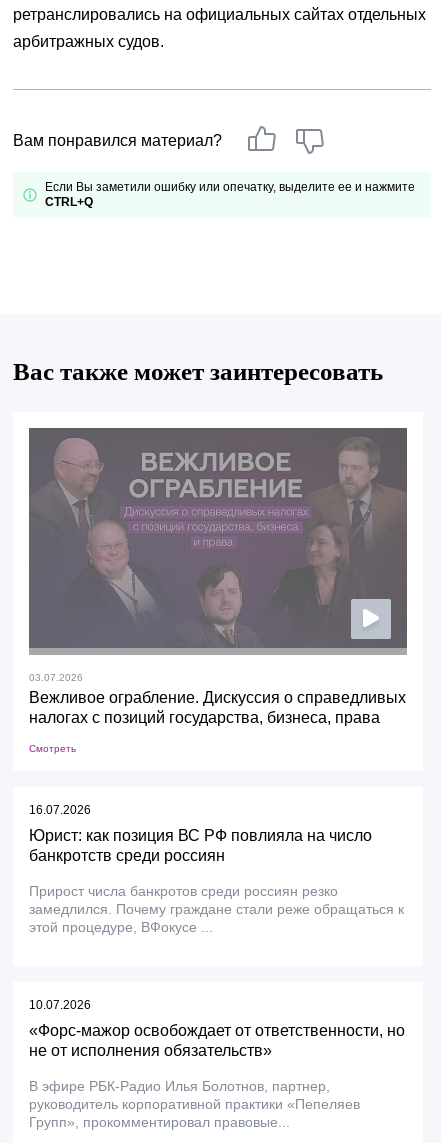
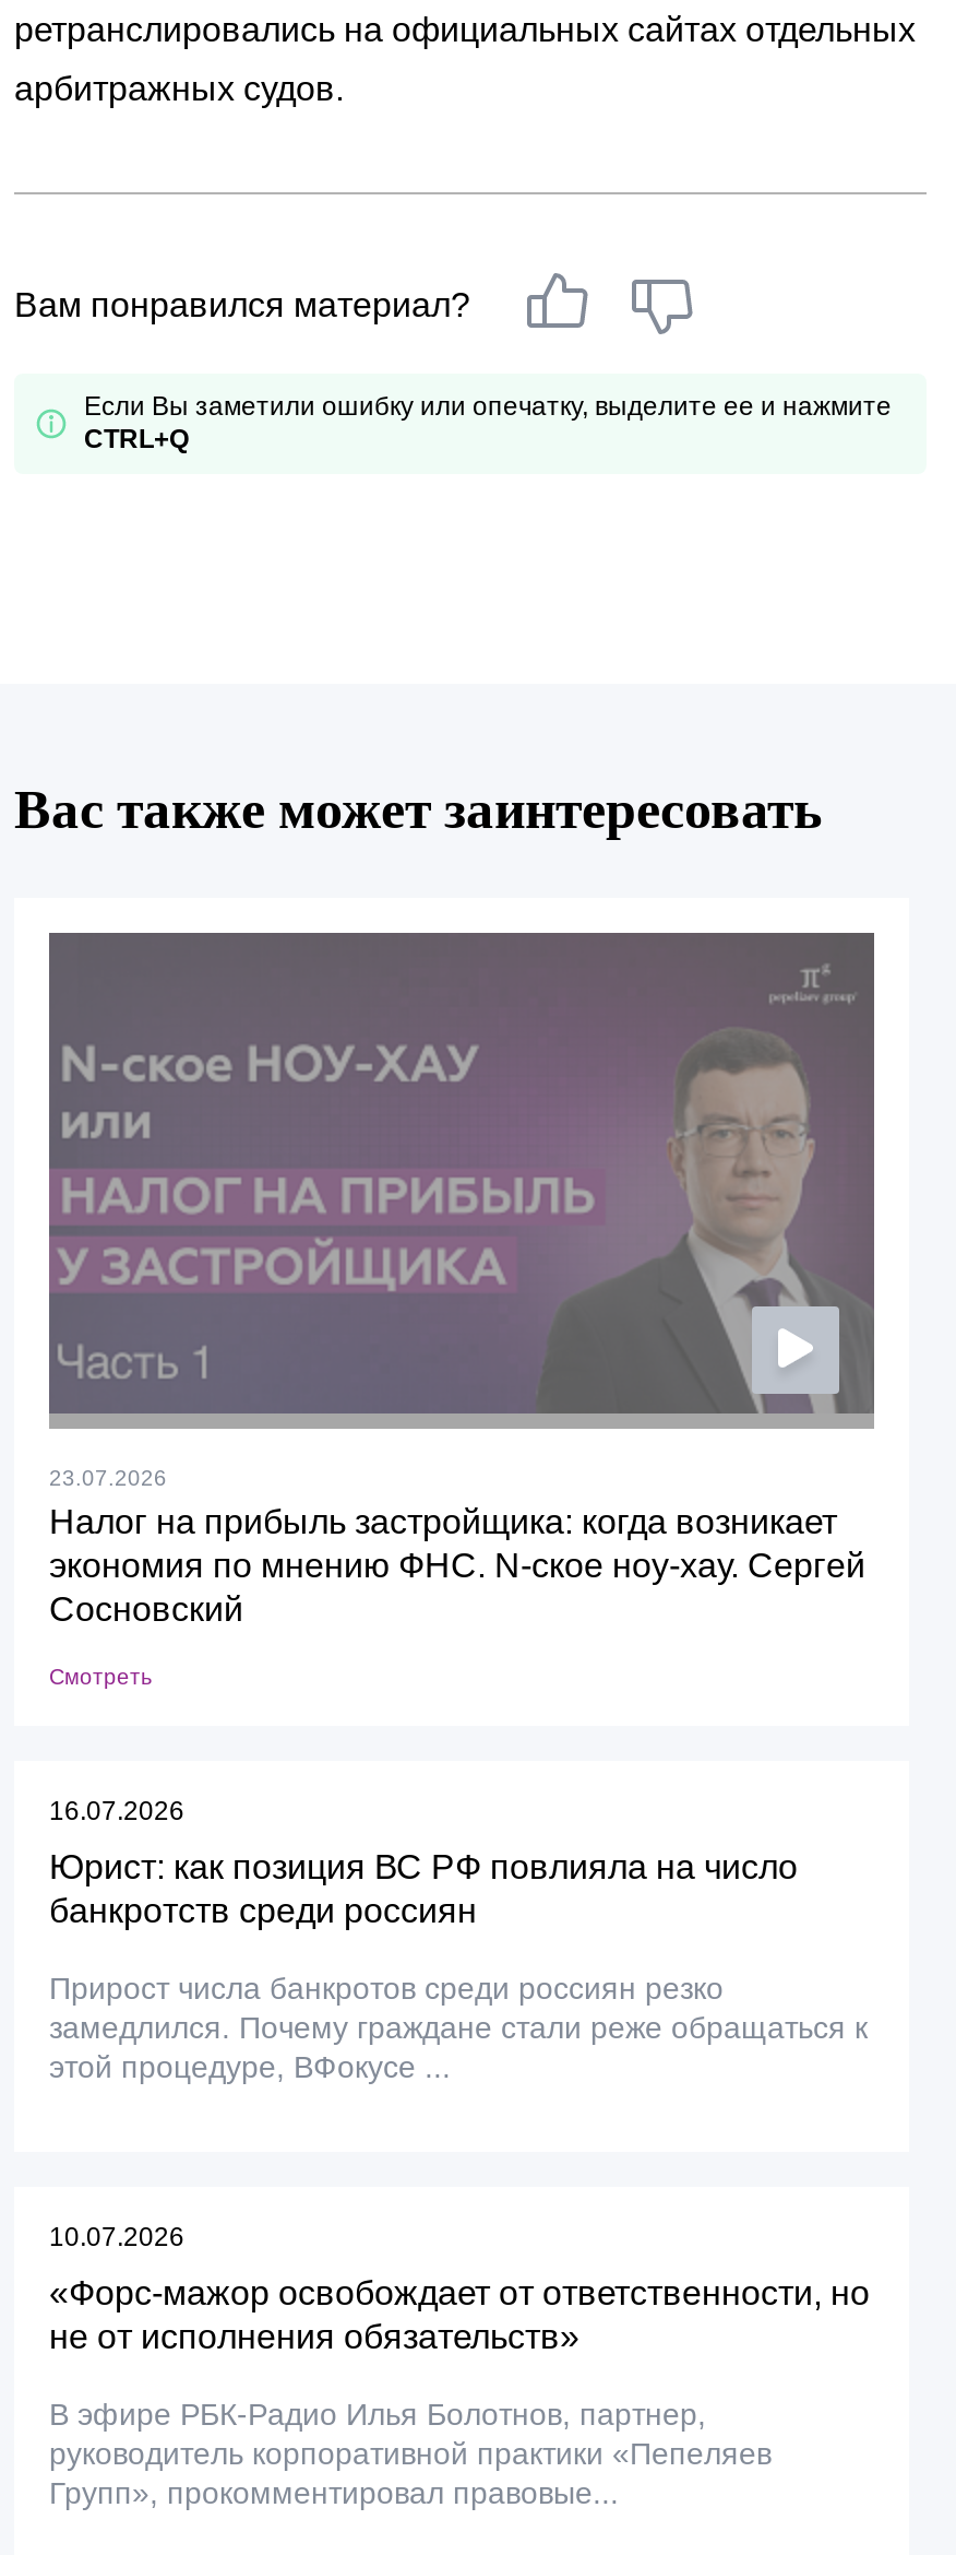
[29,438,406,726] [image] | 03.07.2026 | Вежливое ограбление. Дискуссия о справедливых | налогах с позиций государства, бизнеса, права -> [49,957,865,1628] [image] | 23.07.2026 | Налог на прибыль застройщика: когда возникает | экономия по мнению ФНС. N-ское ноу-хау. Сергей | Сосновский

